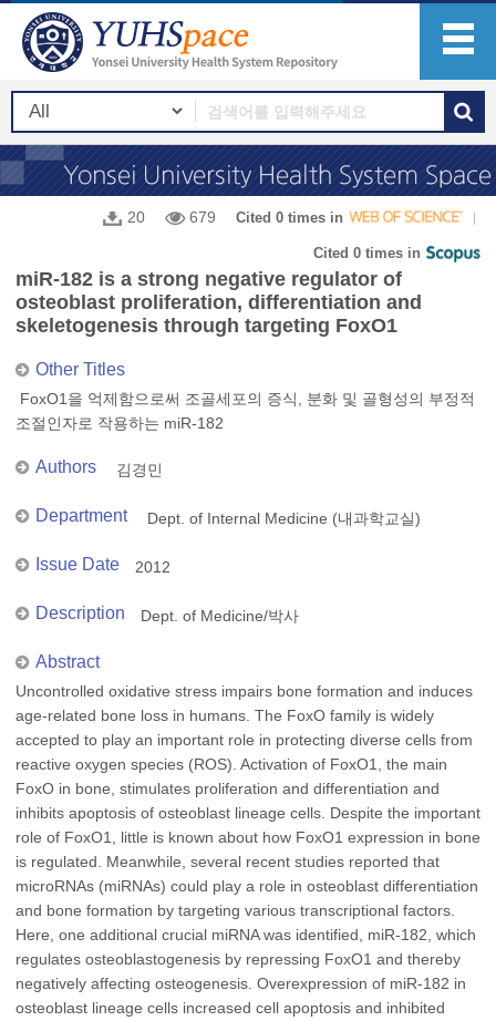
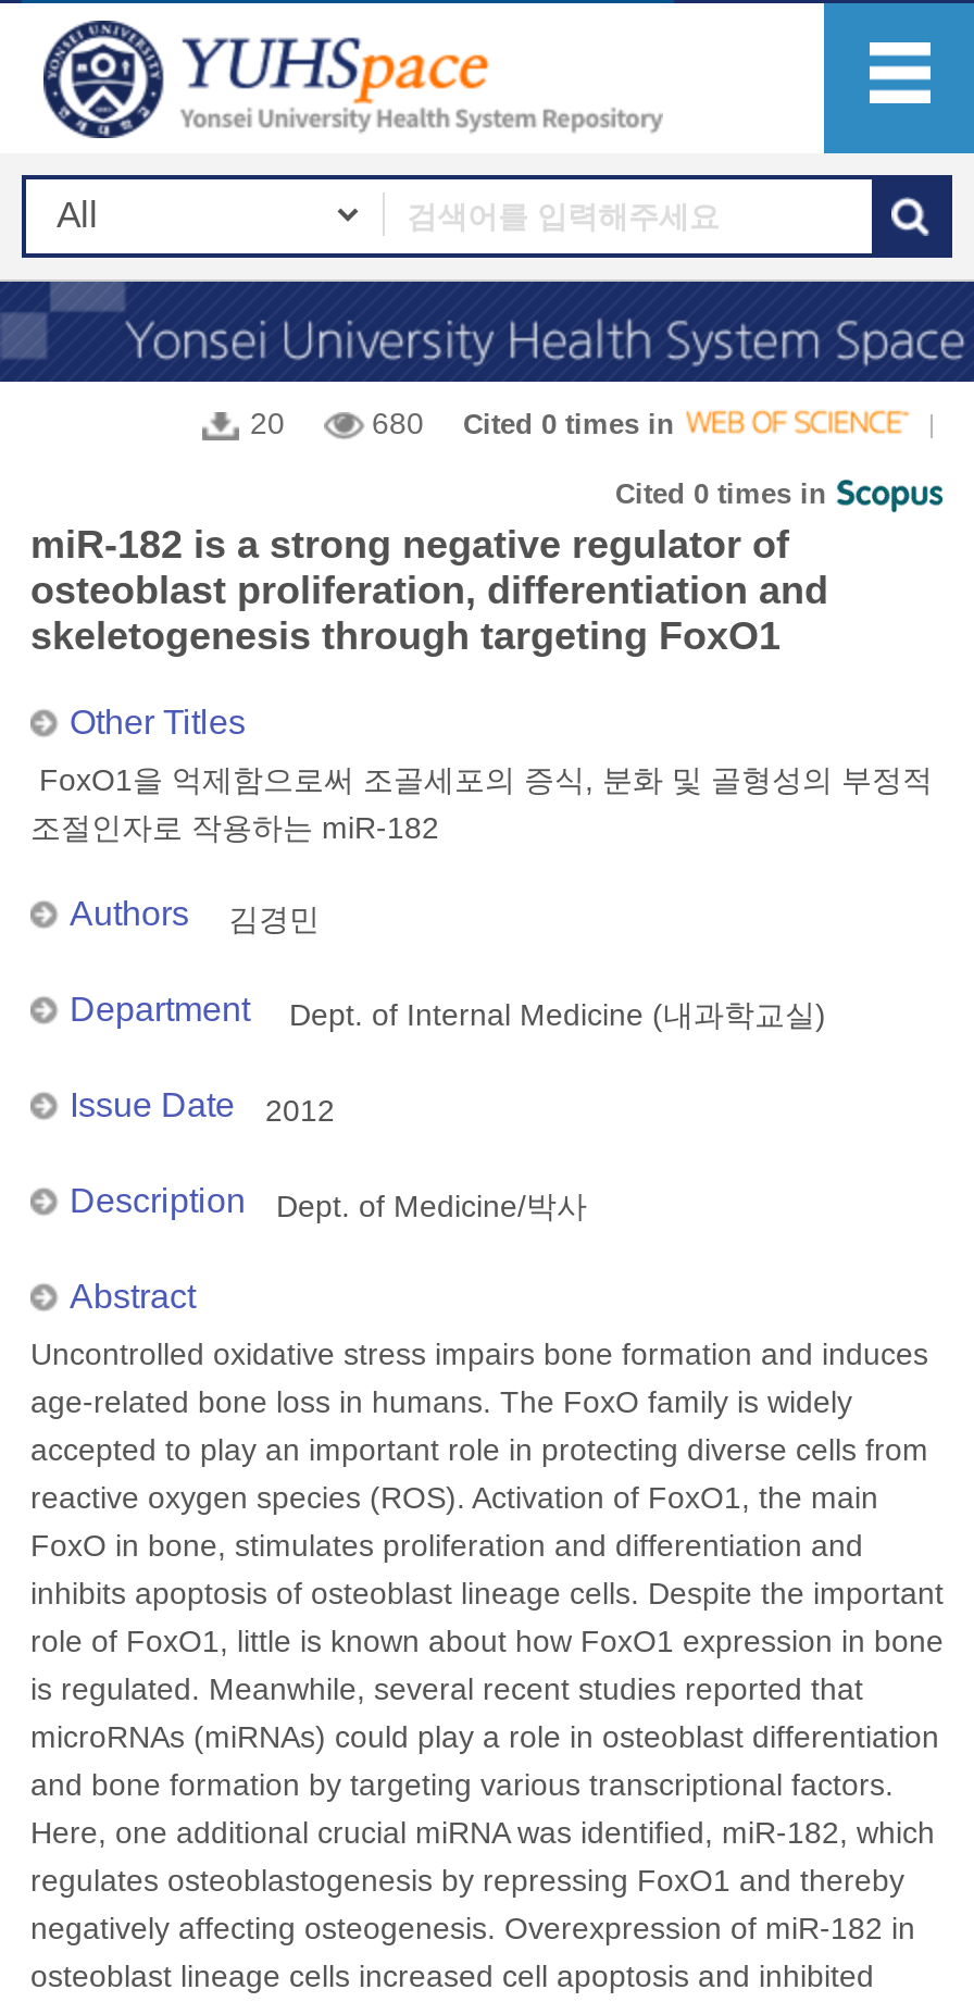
[189,208,348,226] 679 Cited 0 times in -> [372,406,683,440] 680 Cited 0 times in

